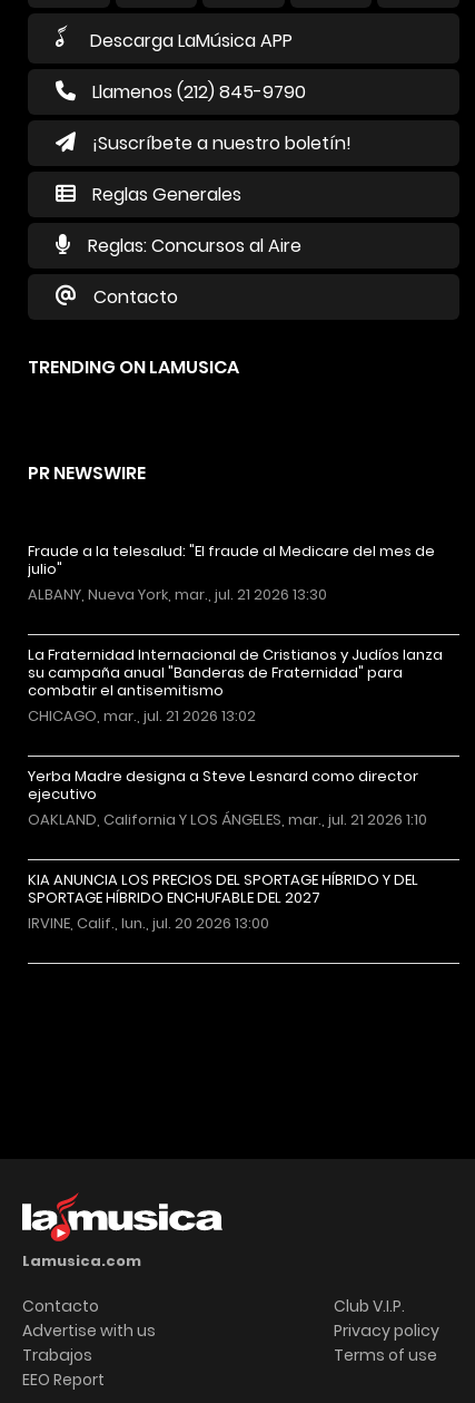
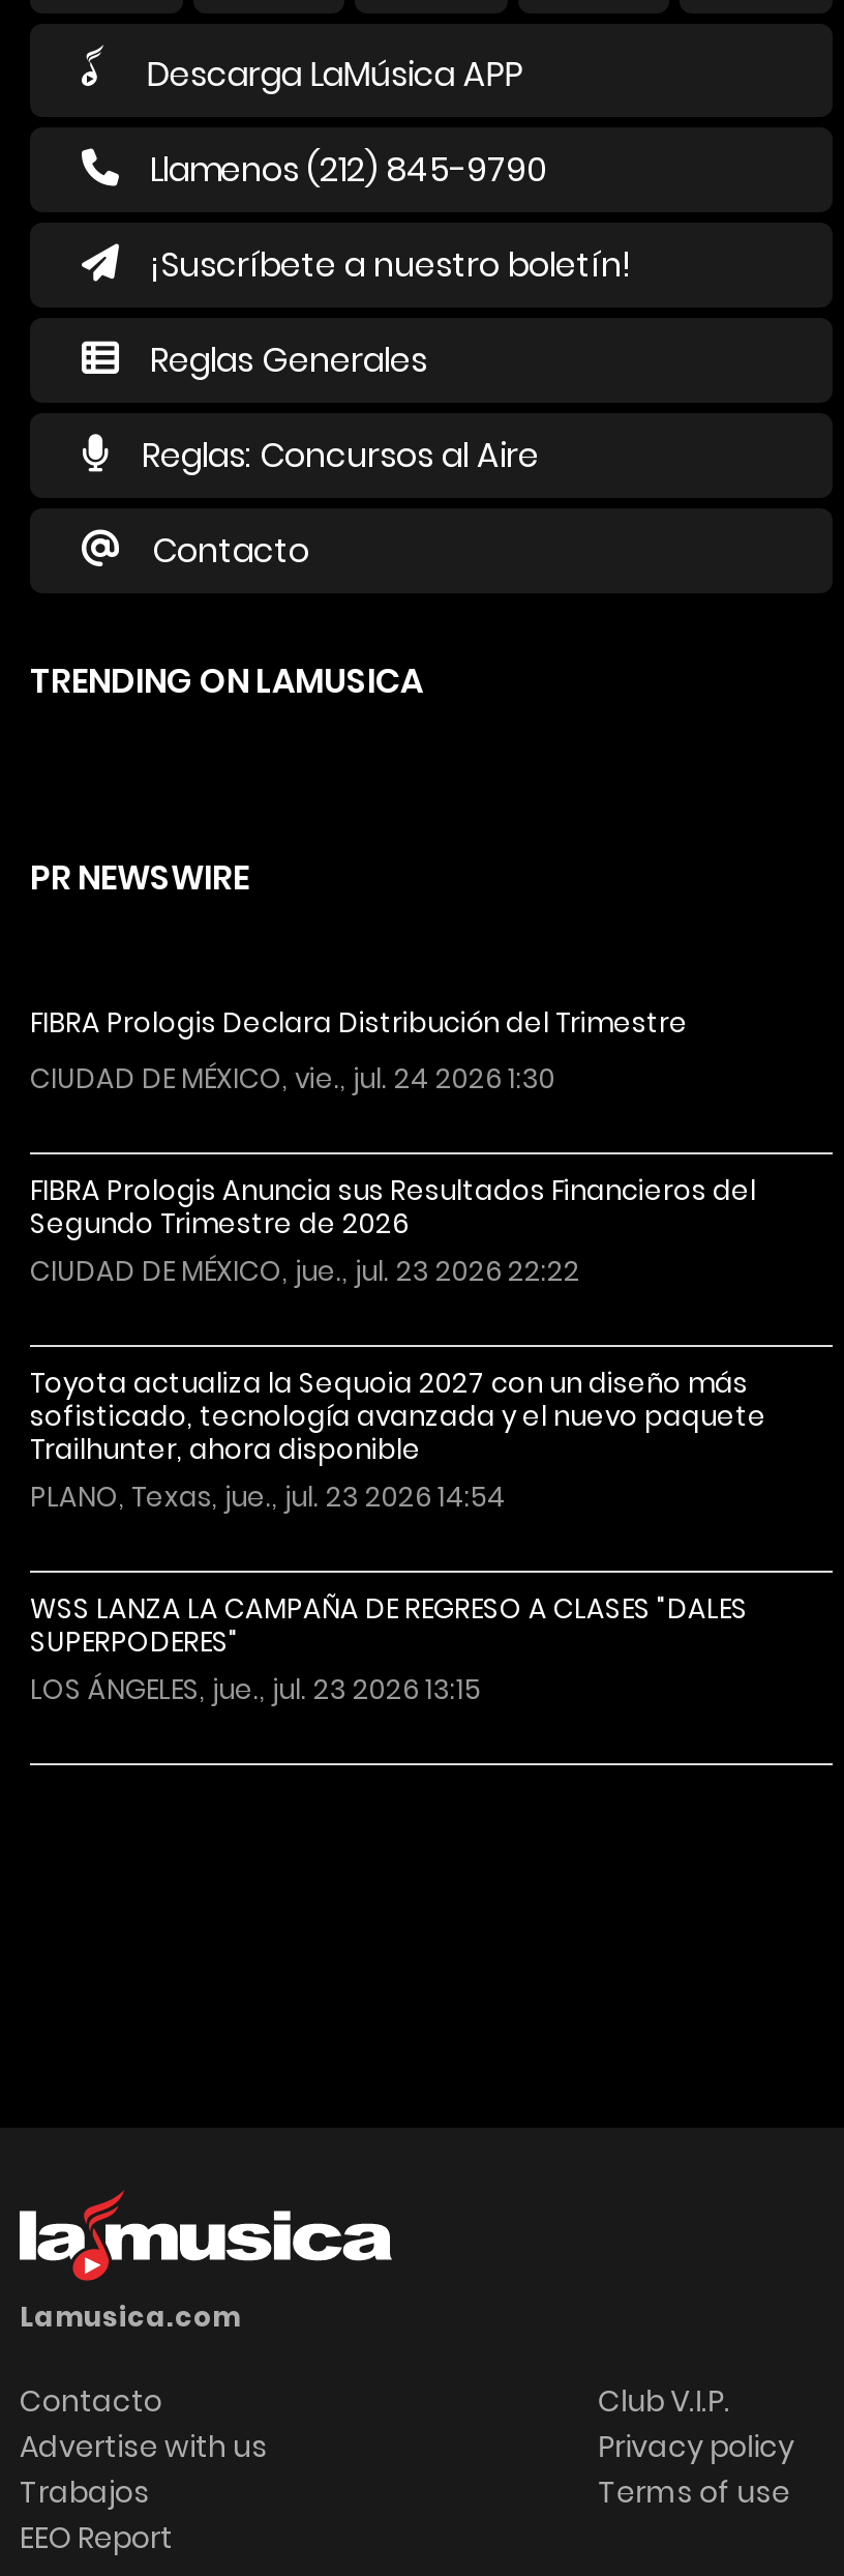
[28,540,435,605] Fraude a la telesalud: "El fraude al Medicare del mes de | julio" | ALBANY, Nueva York, mar., jul. 21 2026 13:30 -> [30,1003,688,1099] FIBRA Prologis Declara Distribución del Trimestre | CIUDAD DE MÉXICO, vie., jul. 24 2026 1:30
[28,644,443,727] La Fraternidad Internacional de Cristianos y Judíos lanza | su campaña anual "Banderas de Fraternidad" para | combatir el antisemitismo | CHICAGO, mar., jul. 21 2026 13:02 -> [30,1171,756,1291] FIBRA Prologis Anuncia sus Resultados Financieros del | Segundo Trimestre de 2026 | CIUDAD DE MÉXICO, jue., jul. 23 2026 22:22
[28,766,427,830] Yerba Madre designa a Steve Lesnard como director | ejecutivo | OAKLAND, California Y LOS ÁNGELES, mar., jul. 21 2026 1:10 -> [30,1364,766,1517] Toyota actualiza la Sequoia 2027 con un diseño más | sofisticado, tecnología avanzada y el nuevo paquete | Trailhunter, ahora disponible | PLANO, Texas, jue., jul. 23 2026 14:54
[28,869,418,934] KIA ANUNCIA LOS PRECIOS DEL SPORTAGE HÍBRIDO Y DEL | SPORTAGE HÍBRIDO ENCHUFABLE DEL 2027 | IRVINE, Calif., lun., jul. 20 2026 13:00 -> [30,1589,748,1709] WSS LANZA LA CAMPAÑA DE REGRESO A CLASES "DALES | SUPERPODERES" | LOS ÁNGELES, jue., jul. 23 2026 13:15

